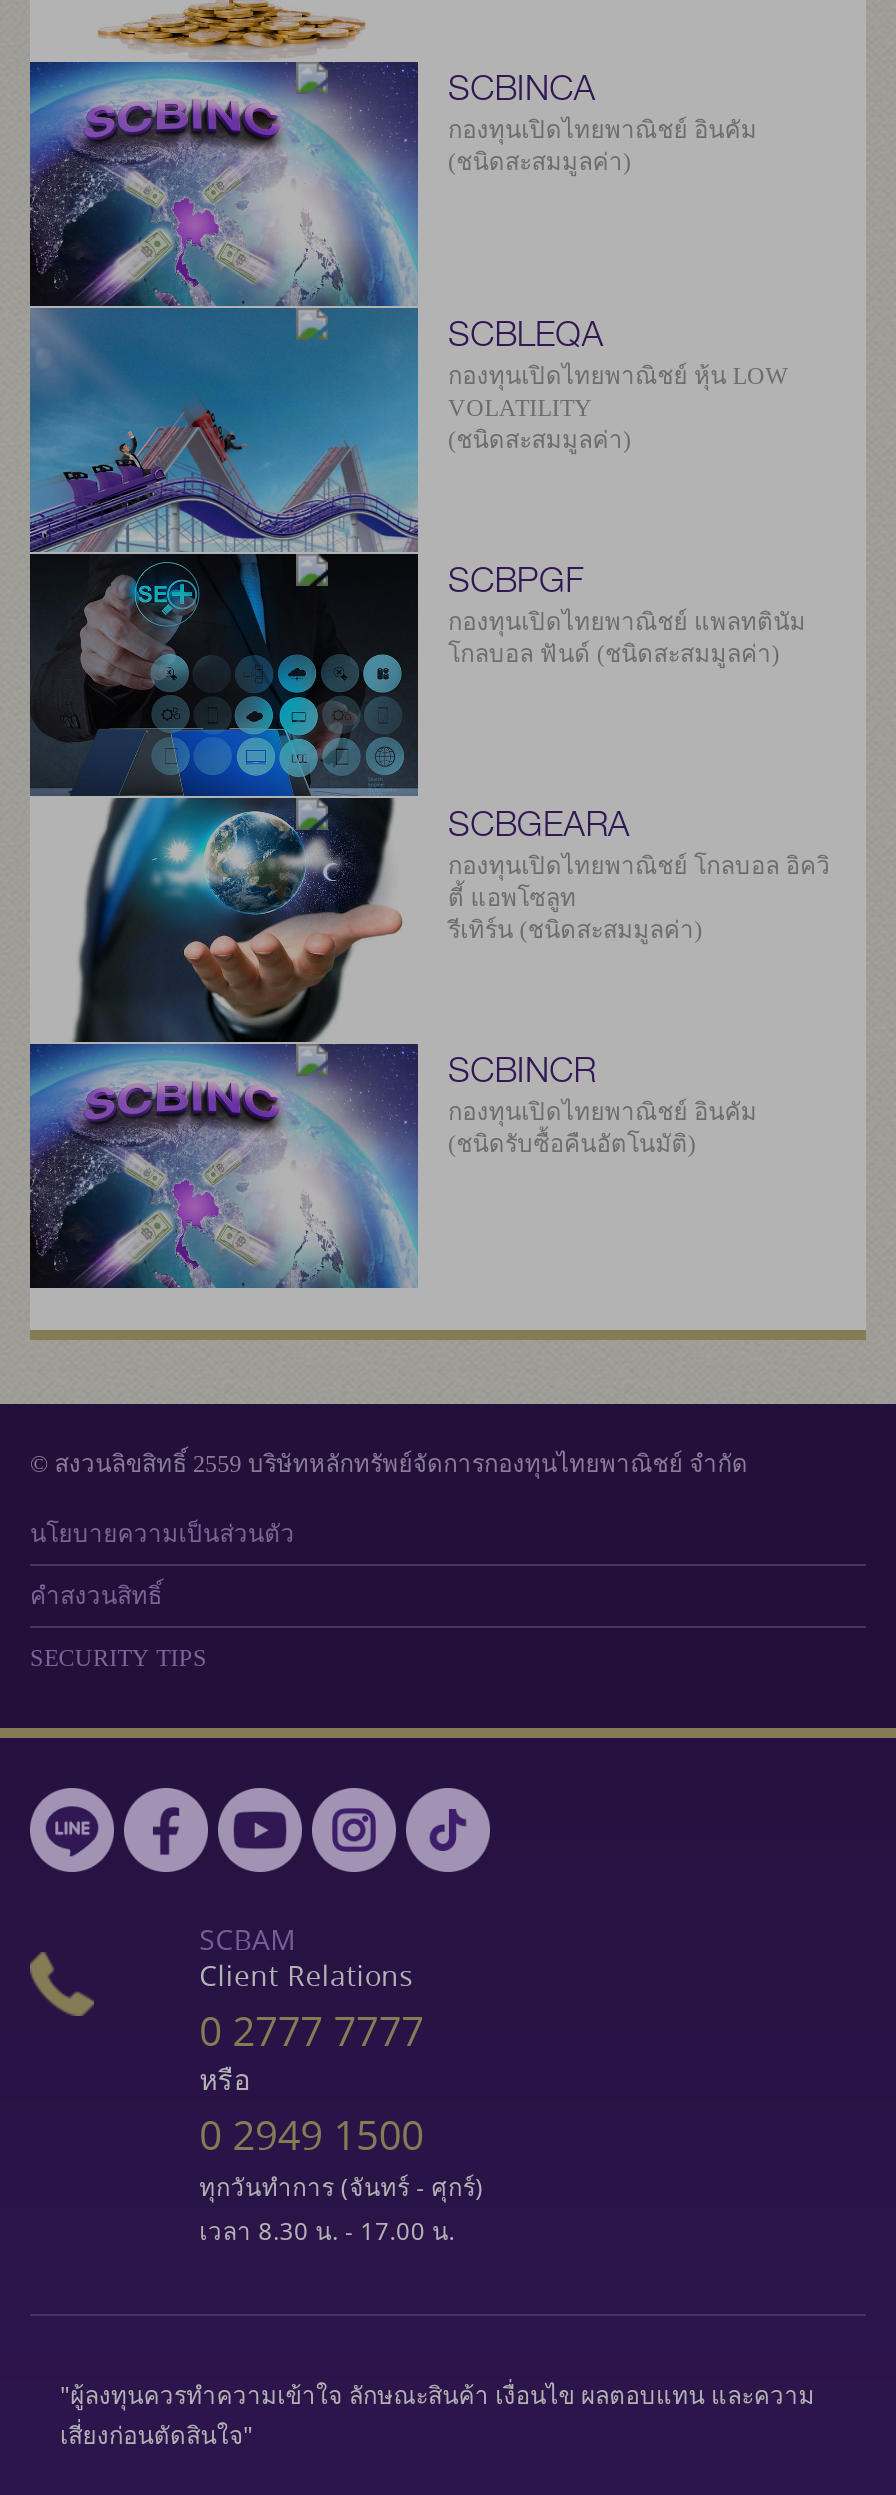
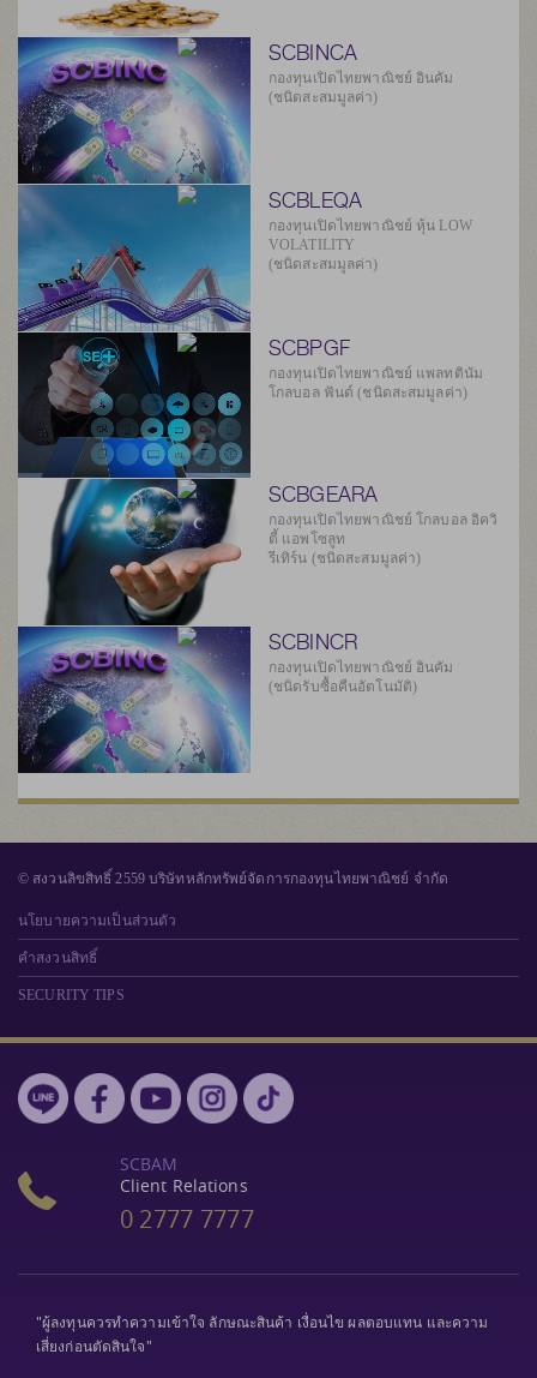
[199,2059,484,2247] หรือ | 0 2949 1500 | ทุกวันทำการ (จันทร์ - ศุกร์) | เวลา 8.30 น. - 17.00 น. -> none

